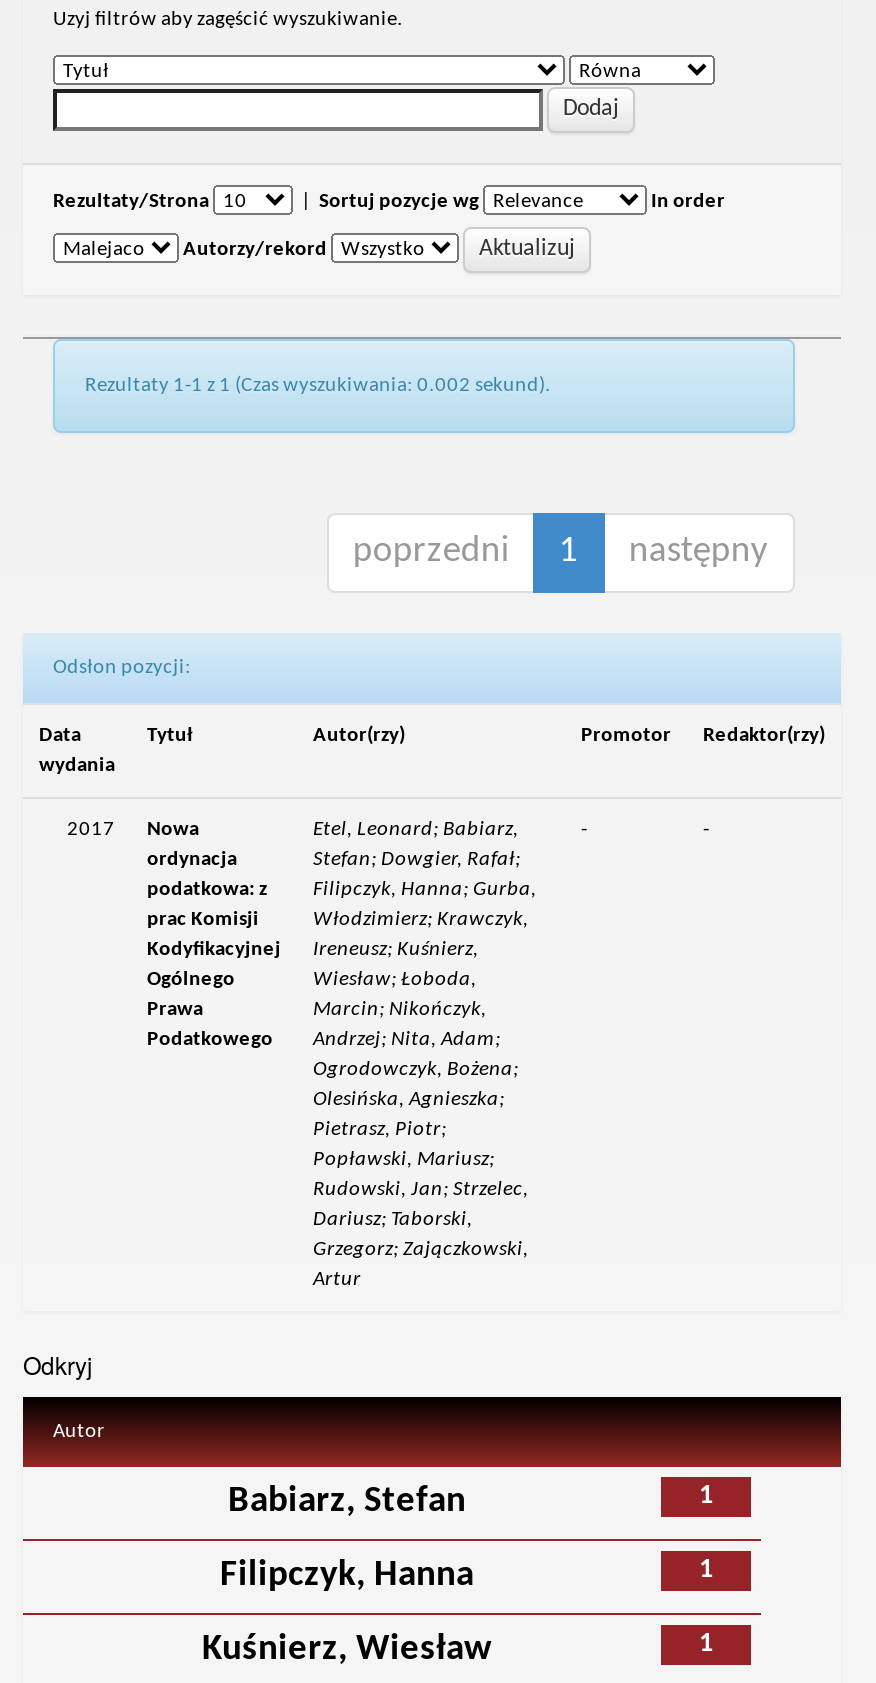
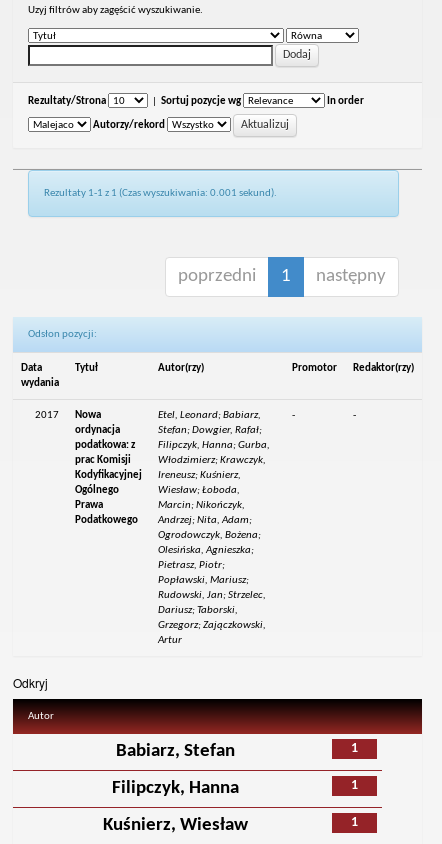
[85,375,551,397] Rezultaty 1-1 z 1 (Czas wyszukiwania: 0.002 sekund). -> [44,188,277,199] Rezultaty 1-1 z 1 (Czas wyszukiwania: 0.001 sekund).

